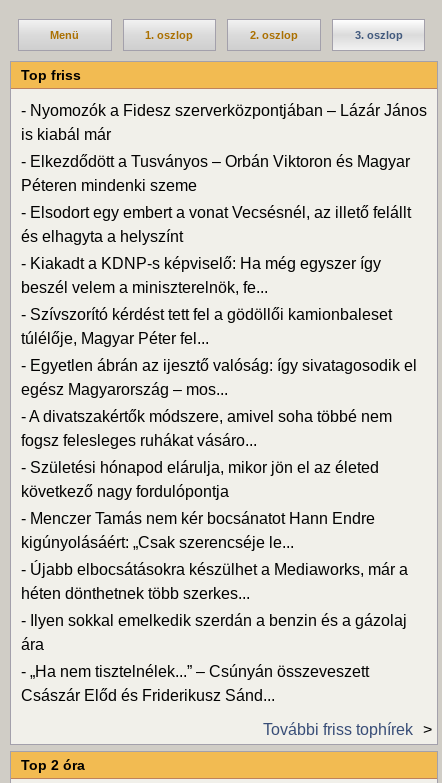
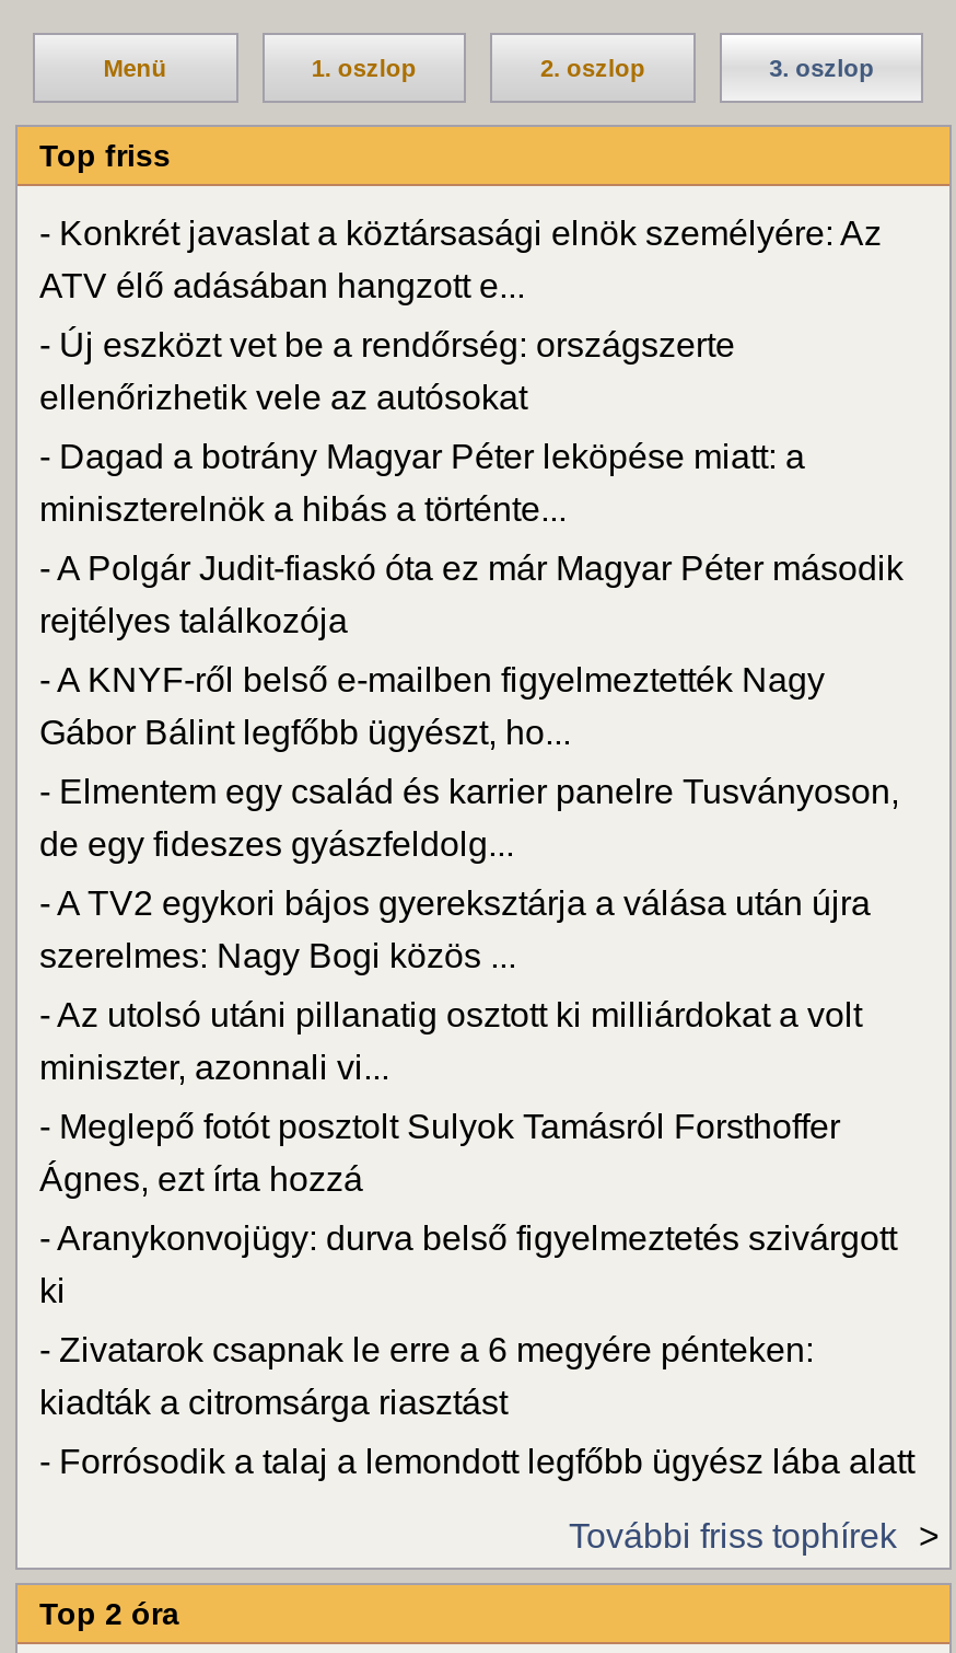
[21,102,427,143] - Nyomozók a Fidesz szerverközpontjában – Lázár János | is kiabál már -> [39,215,882,304] - Konkrét javaslat a köztársasági elnök személyére: Az | ATV élő adásában hangzott e...
[21,153,410,194] - Elkezdődött a Tusványos – Orbán Viktoron és Magyar | Péteren mindenki szeme -> [39,326,735,416] - Új eszközt vet be a rendőrség: országszerte | ellenőrizhetik vele az autósokat
[21,204,411,245] - Elsodort egy embert a vonat Vecsésnél, az illető felállt | és elhagyta a helyszínt -> [39,438,805,528] - Dagad a botrány Magyar Péter leköpése miatt: a | miniszterelnök a hibás a történte...
[21,255,381,296] - Kiakadt a KDNP-s képviselő: Ha még egyszer így | beszél velem a miniszterelnök, fe... -> [39,550,903,639] - A Polgár Judit-fiaskó óta ez már Magyar Péter második | rejtélyes találkozója
[21,306,392,347] - Szívszorító kérdést tett fel a gödöllői kamionbaleset | túlélője, Magyar Péter fel... -> [39,661,825,751] - A KNYF-ről belső e-mailben figyelmeztették Nagy | Gábor Bálint legfőbb ügyészt, ho...
[21,357,417,398] - Egyetlen ábrán az ijesztő valóság: így sivatagosodik el | egész Magyarország – mos... -> [39,773,899,863] - Elmentem egy család és karrier panelre Tusványoson, | de egy fideszes gyászfeldolg...
[21,408,392,449] - A divatszakértők módszere, amivel soha többé nem | fogsz felesleges ruhákat vásáro... -> [39,885,871,974] - A TV2 egykori bájos gyereksztárja a válása után újra | szerelmes: Nagy Bogi közös ...
[21,459,379,500] - Születési hónapod elárulja, mikor jön el az életed | következő nagy fordulópontja -> [39,996,862,1086] - Az utolsó utáni pillanatig osztott ki milliárdokat a volt | miniszter, azonnali vi...
[21,510,375,551] - Menczer Tamás nem kér bocsánatot Hann Endre | kigúnyolásáért: „Csak szerencséje le... -> [39,1108,840,1198] - Meglepő fotót posztolt Sulyok Tamásról Forsthoffer | Ágnes, ezt írta hozzá
[21,561,408,602] - Újabb elbocsátásokra készülhet a Mediaworks, már a | héten dönthetnek több szerkes... -> [39,1219,897,1309] - Aranykonvojügy: durva belső figyelmeztetés szivárgott | ki
[21,612,407,653] - Ilyen sokkal emelkedik szerdán a benzin és a gázolaj | ára -> [39,1331,814,1421] - Zivatarok csapnak le erre a 6 megyére pénteken: | kiadták a citromsárga riasztást
[21,663,369,704] - „Ha nem tisztelnélek...” – Csúnyán összeveszett | Császár Előd és Friderikusz Sánd... -> [39,1443,914,1480] - Forrósodik a talaj a lemondott legfőbb ügyész lába alatt

